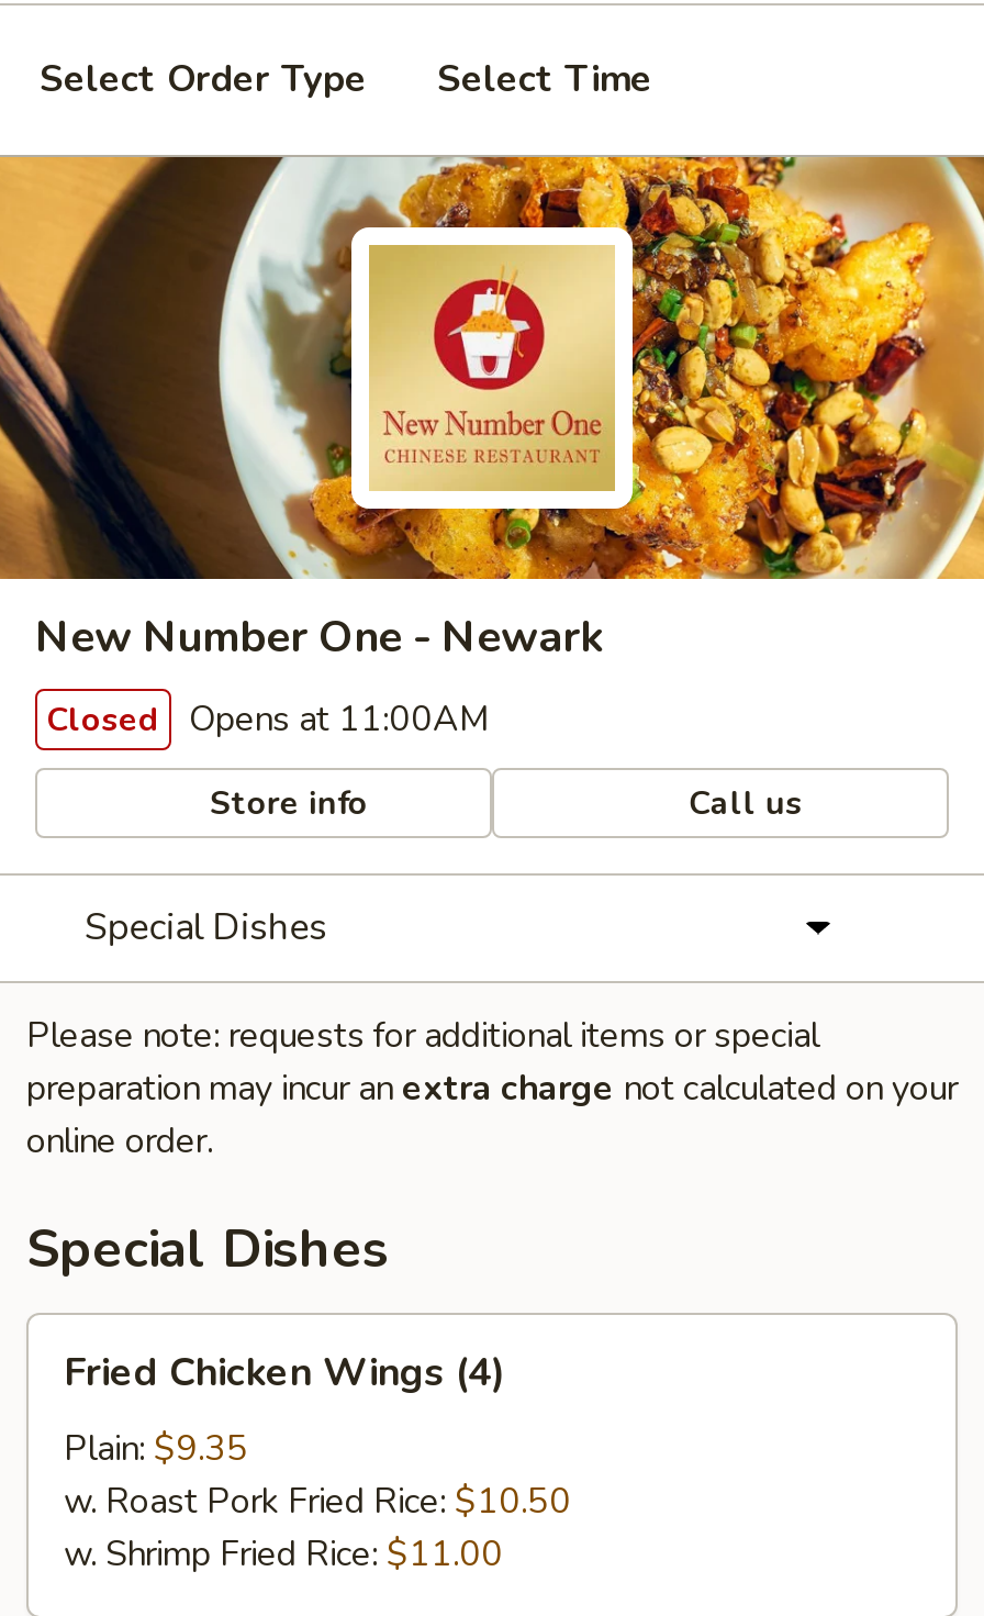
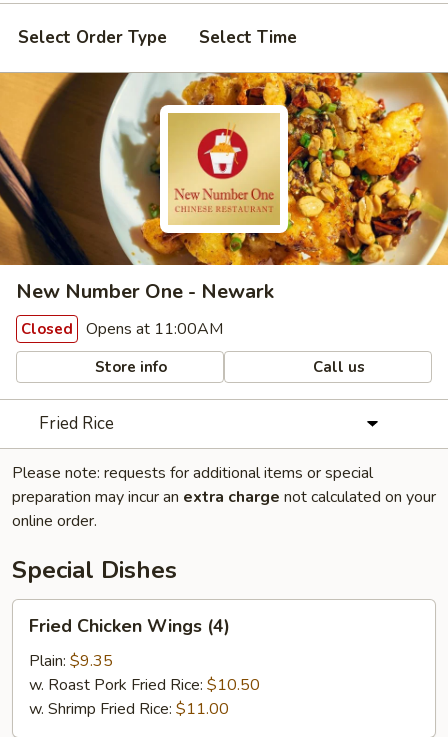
[85,902,326,952] Special Dishes -> [39,412,114,435] Fried Rice

